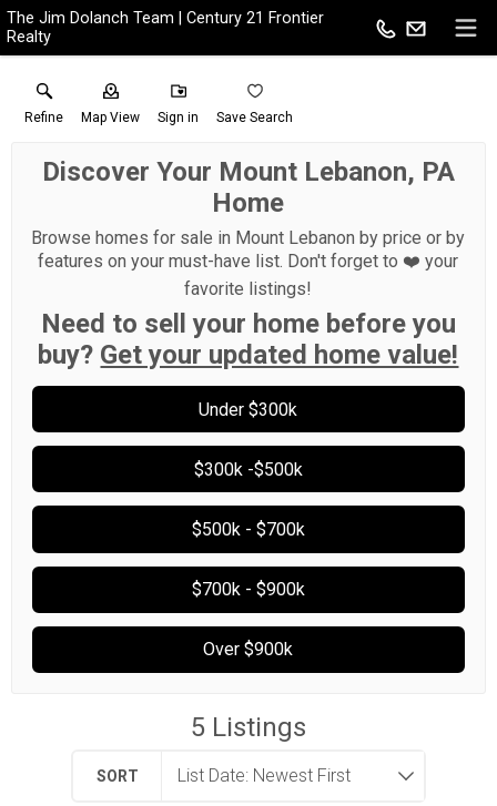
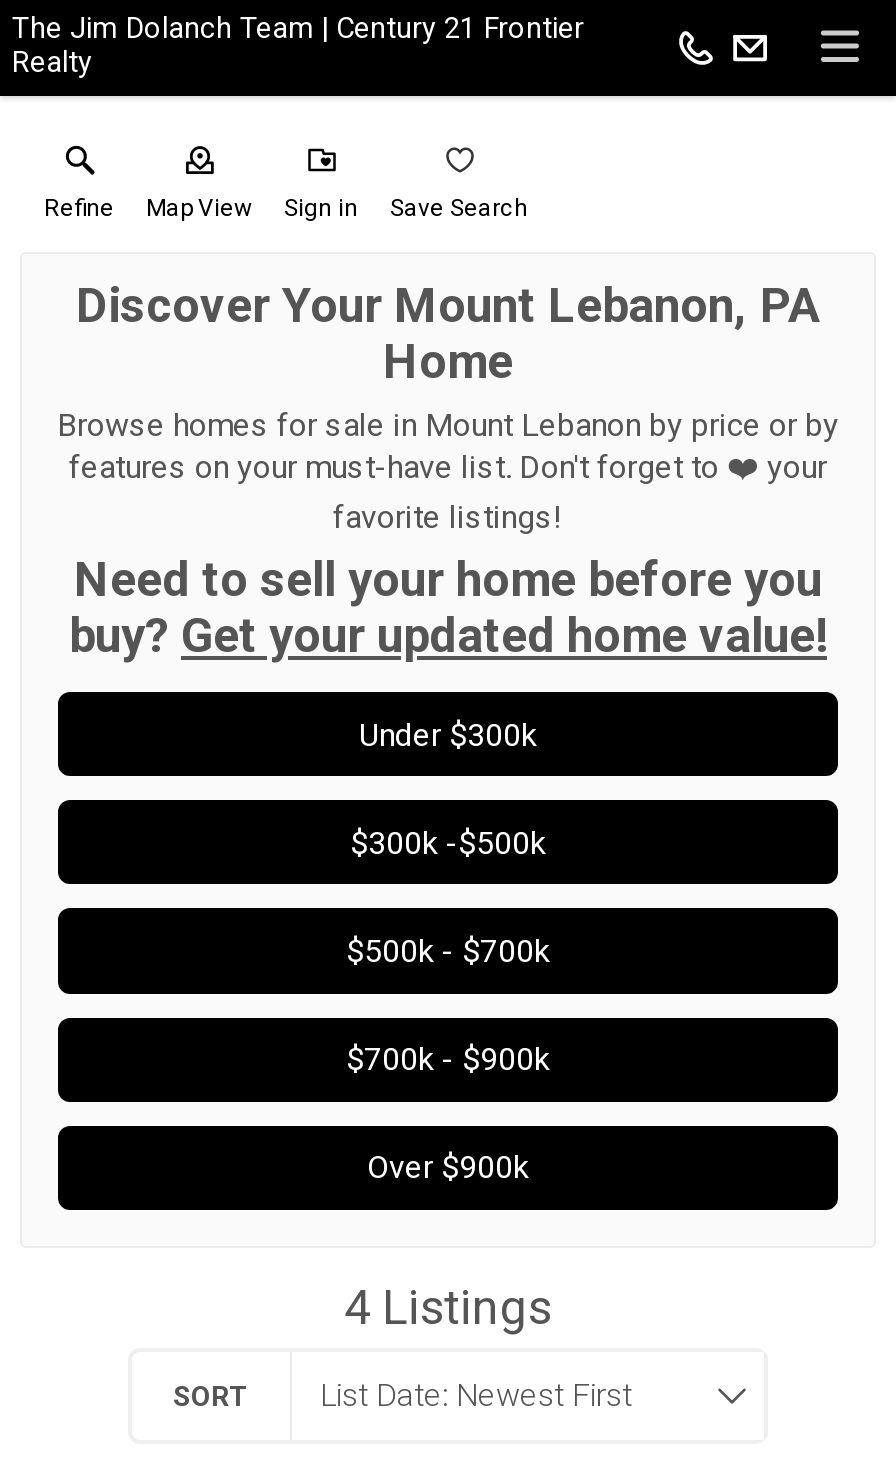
[191,712,306,743] 5 Listings -> [344,1280,552,1336] 4 Listings

